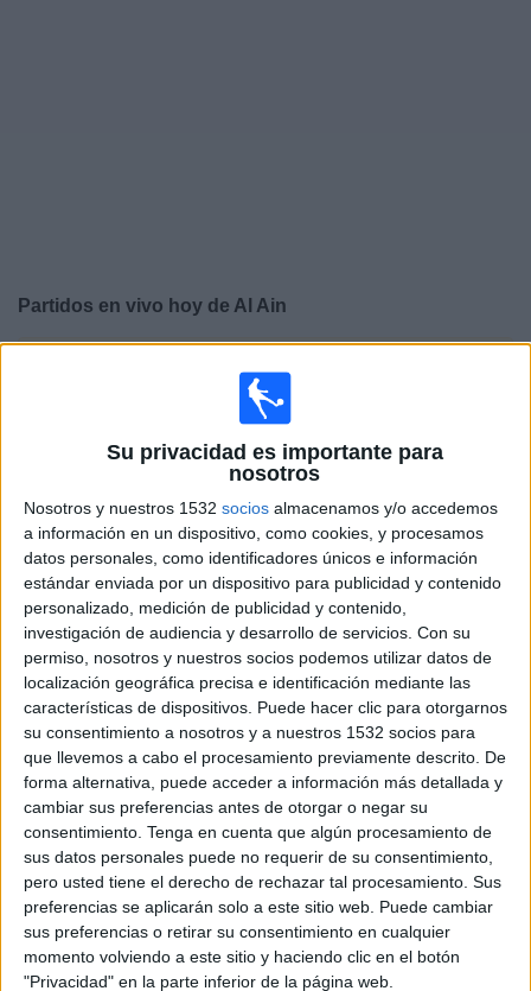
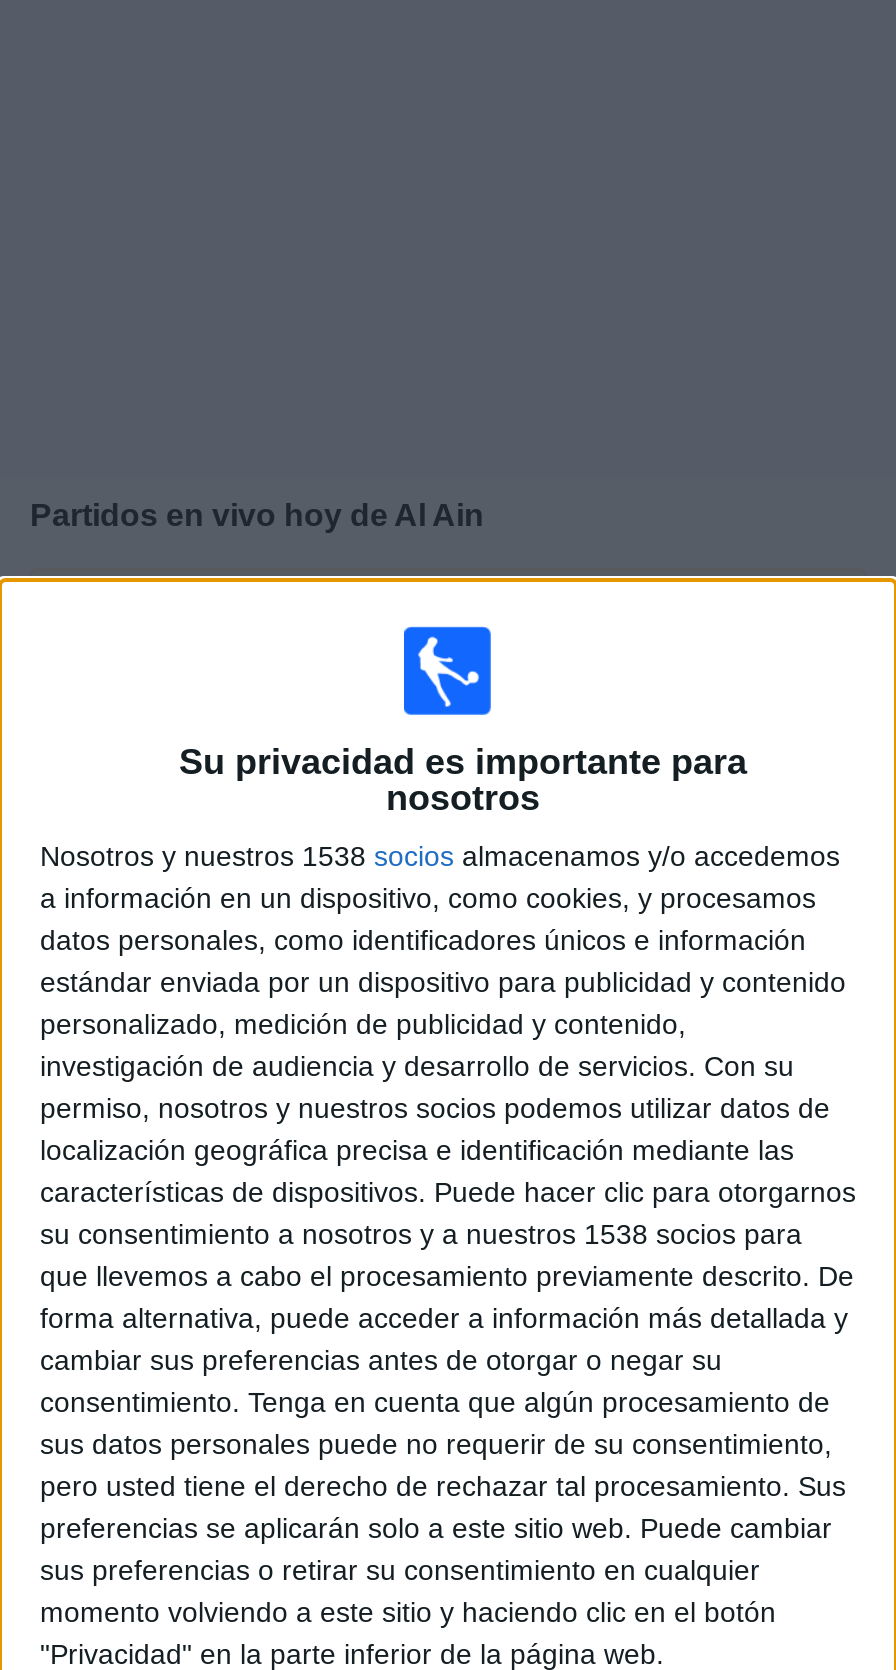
[24,498,498,517] Nosotros y nuestros 1532 socios almacenamos y/o accedemos -> [40,840,840,872] Nosotros y nuestros 1538 socios almacenamos y/o accedemos
[24,723,475,742] su consentimiento a nosotros y a nuestros 1532 socios para -> [40,1218,802,1250] su consentimiento a nosotros y a nuestros 1538 socios para

